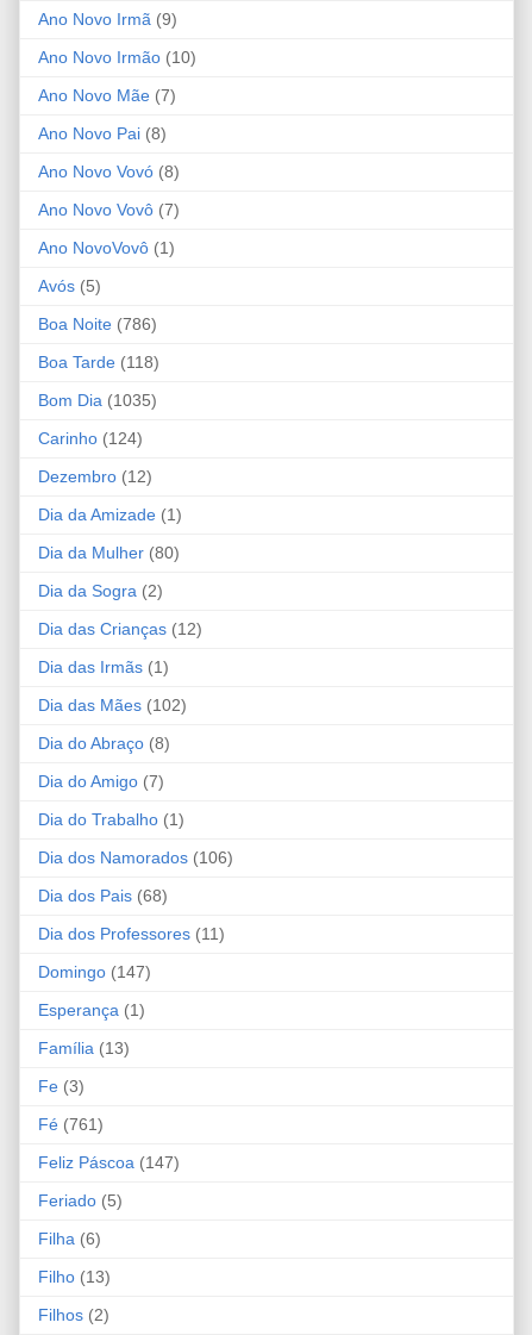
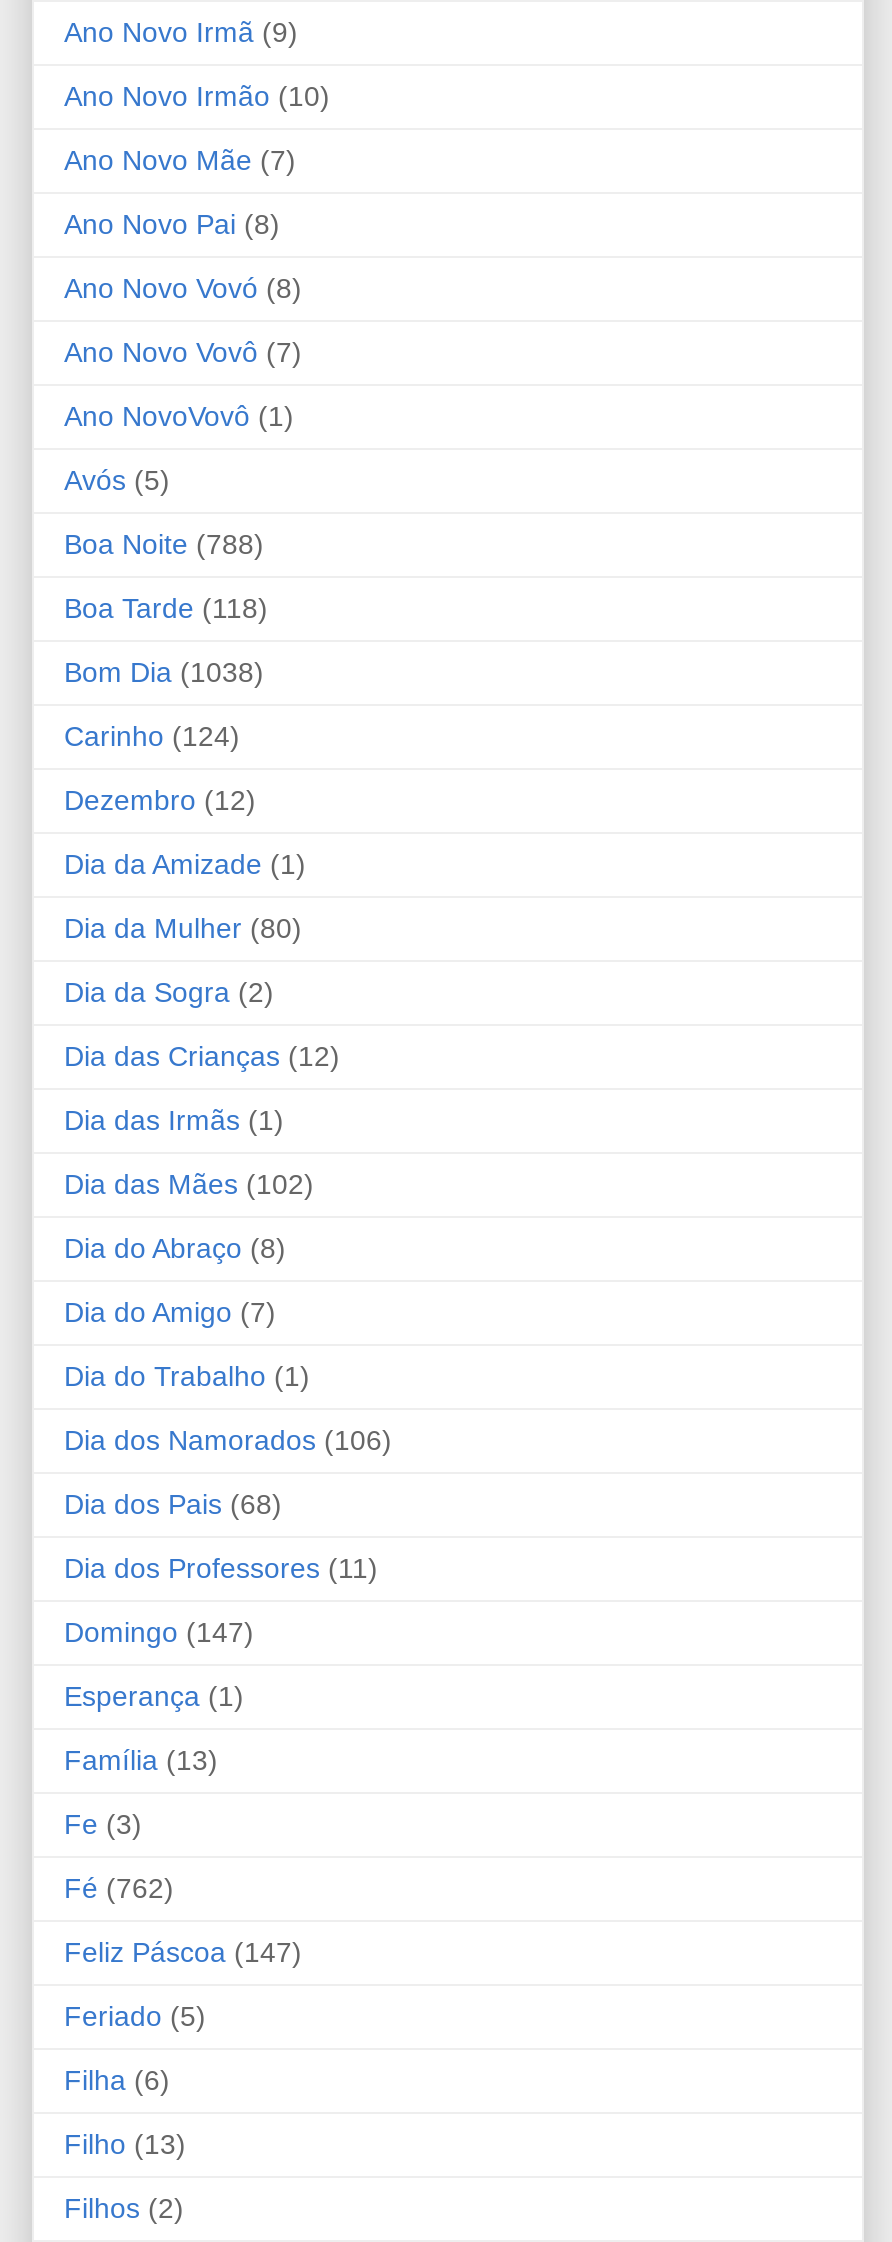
[38,314,157,333] Boa Noite (786) -> [64,528,264,560] Boa Noite (788)
[38,391,157,410] Bom Dia (1035) -> [64,656,264,688] Bom Dia (1038)
[38,1115,104,1134] Fé (761) -> [64,1872,174,1904] Fé (762)

